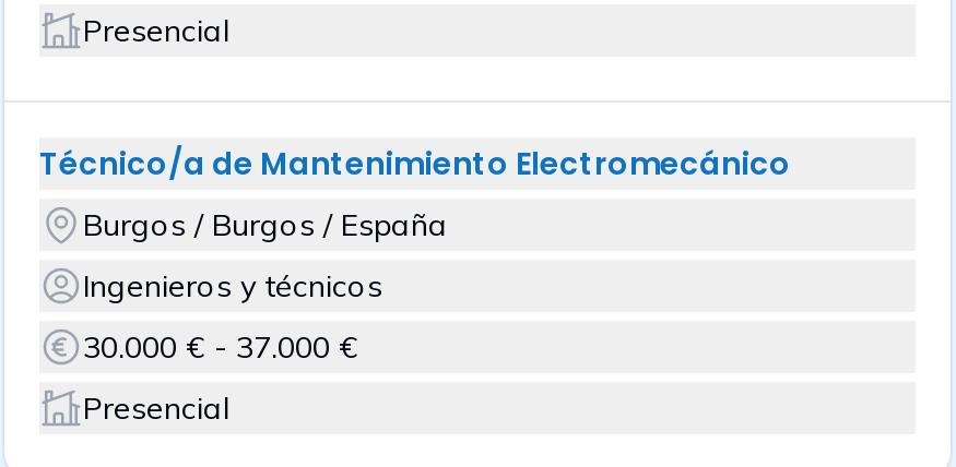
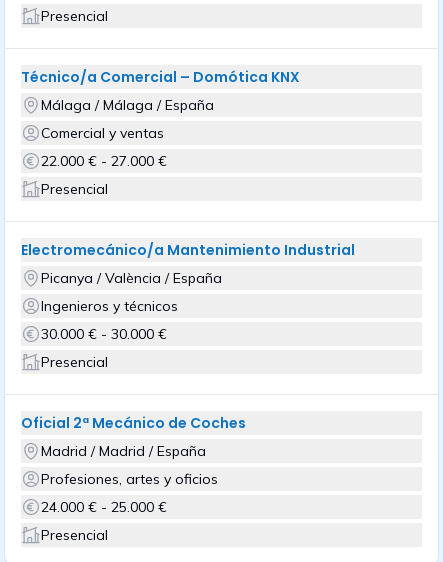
[39,142,791,244] Técnico/a de Mantenimiento Electromecánico | Burgos / Burgos / España -> [21,67,355,287] Técnico/a Comercial – Domótica KNX | Málaga / Málaga / España | Comercial y ventas | 22.000 € - 27.000 € | Presencial | Electromecánico/a Mantenimiento Industrial | Picanya / València / España
[83,327,358,367] 30.000 € - 37.000 € -> [21,325,246,516] 30.000 € - 30.000 € | Presencial | Oficial 2ª Mecánico de Coches | Madrid / Madrid / España | Profesiones, artes y oficios | 24.000 € - 25.000 €

